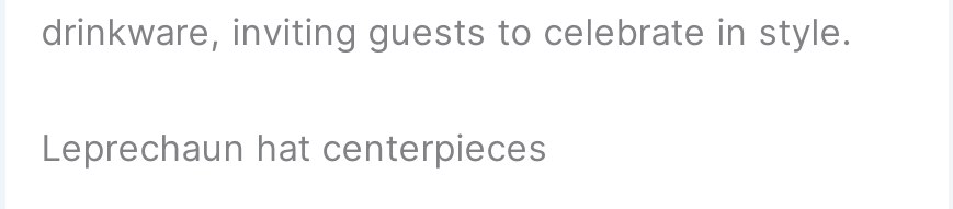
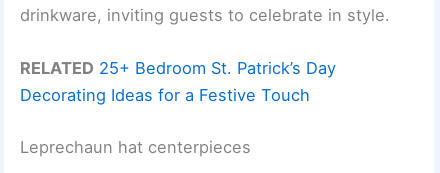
none -> [20,58,336,105] RELATED 25+ Bedroom St. Patrick’s Day | Decorating Ideas for a Festive Touch

